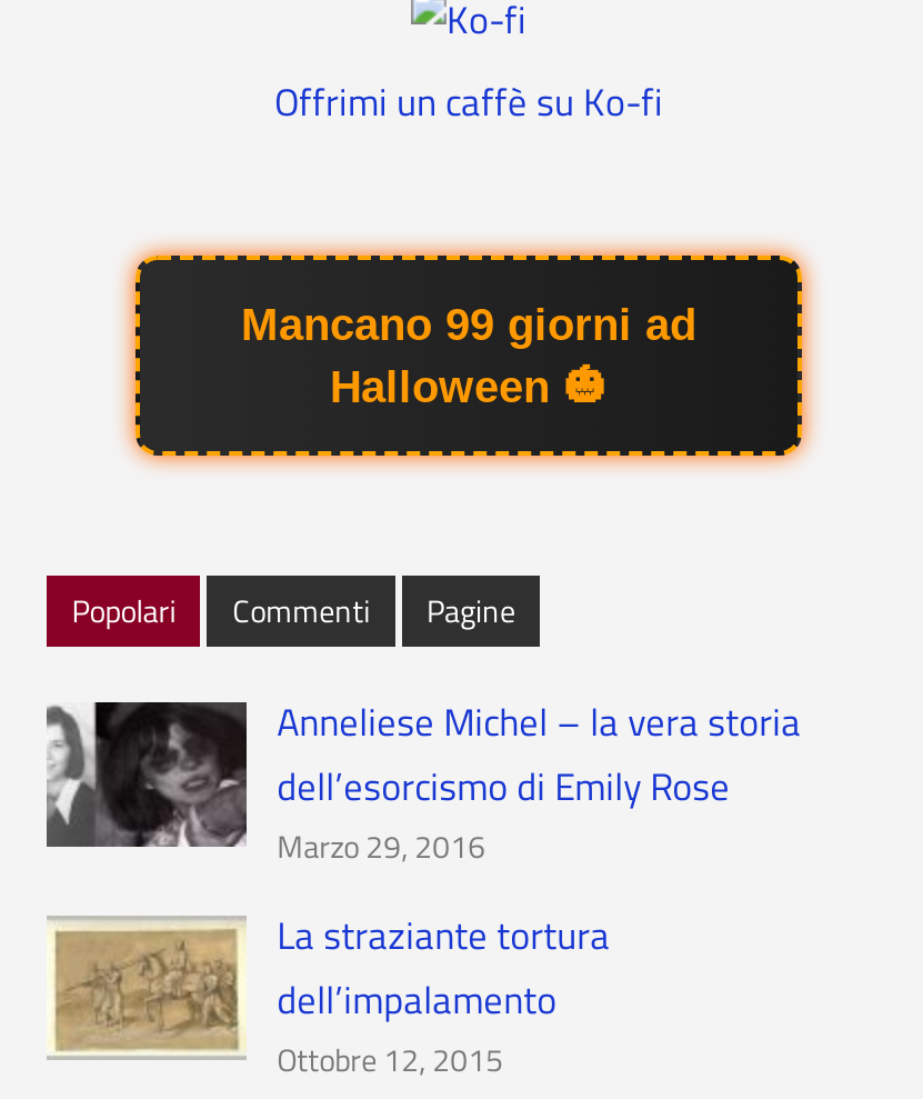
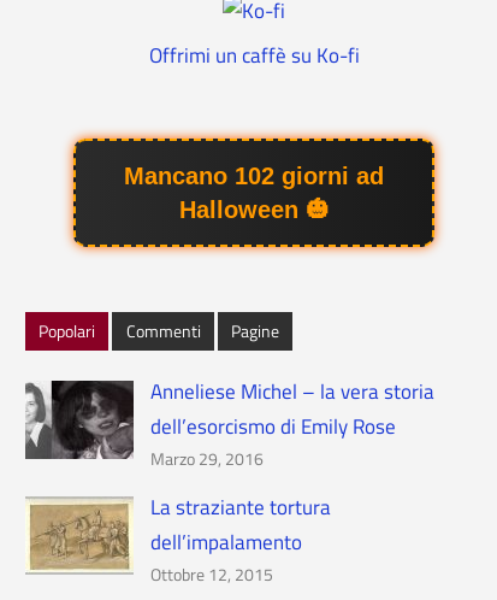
[241,300,696,349] Mancano 99 giorni ad -> [124,163,384,189] Mancano 102 giorni ad

